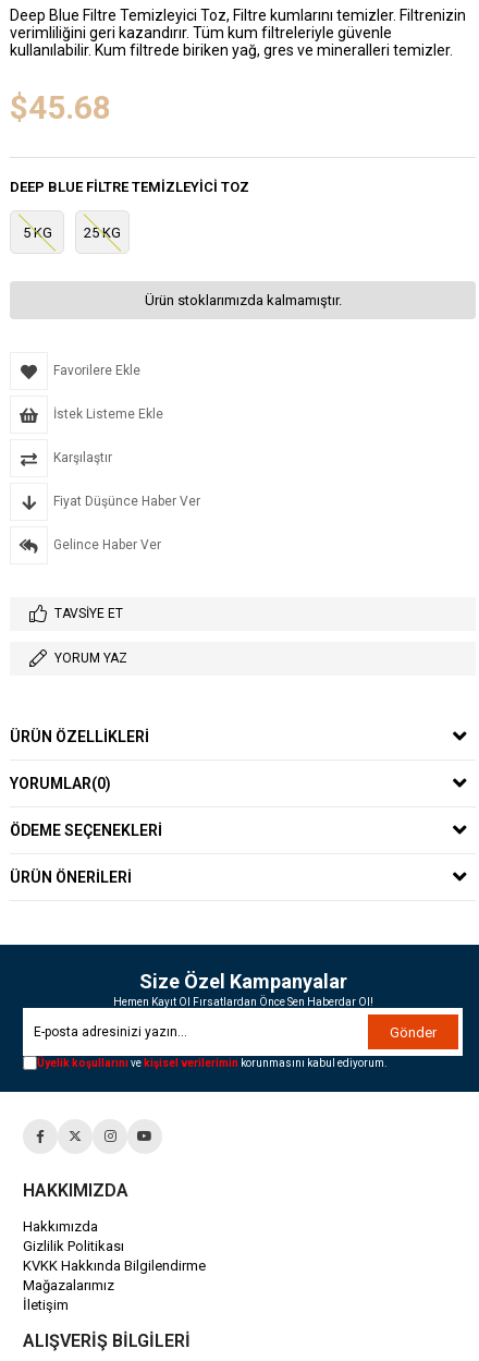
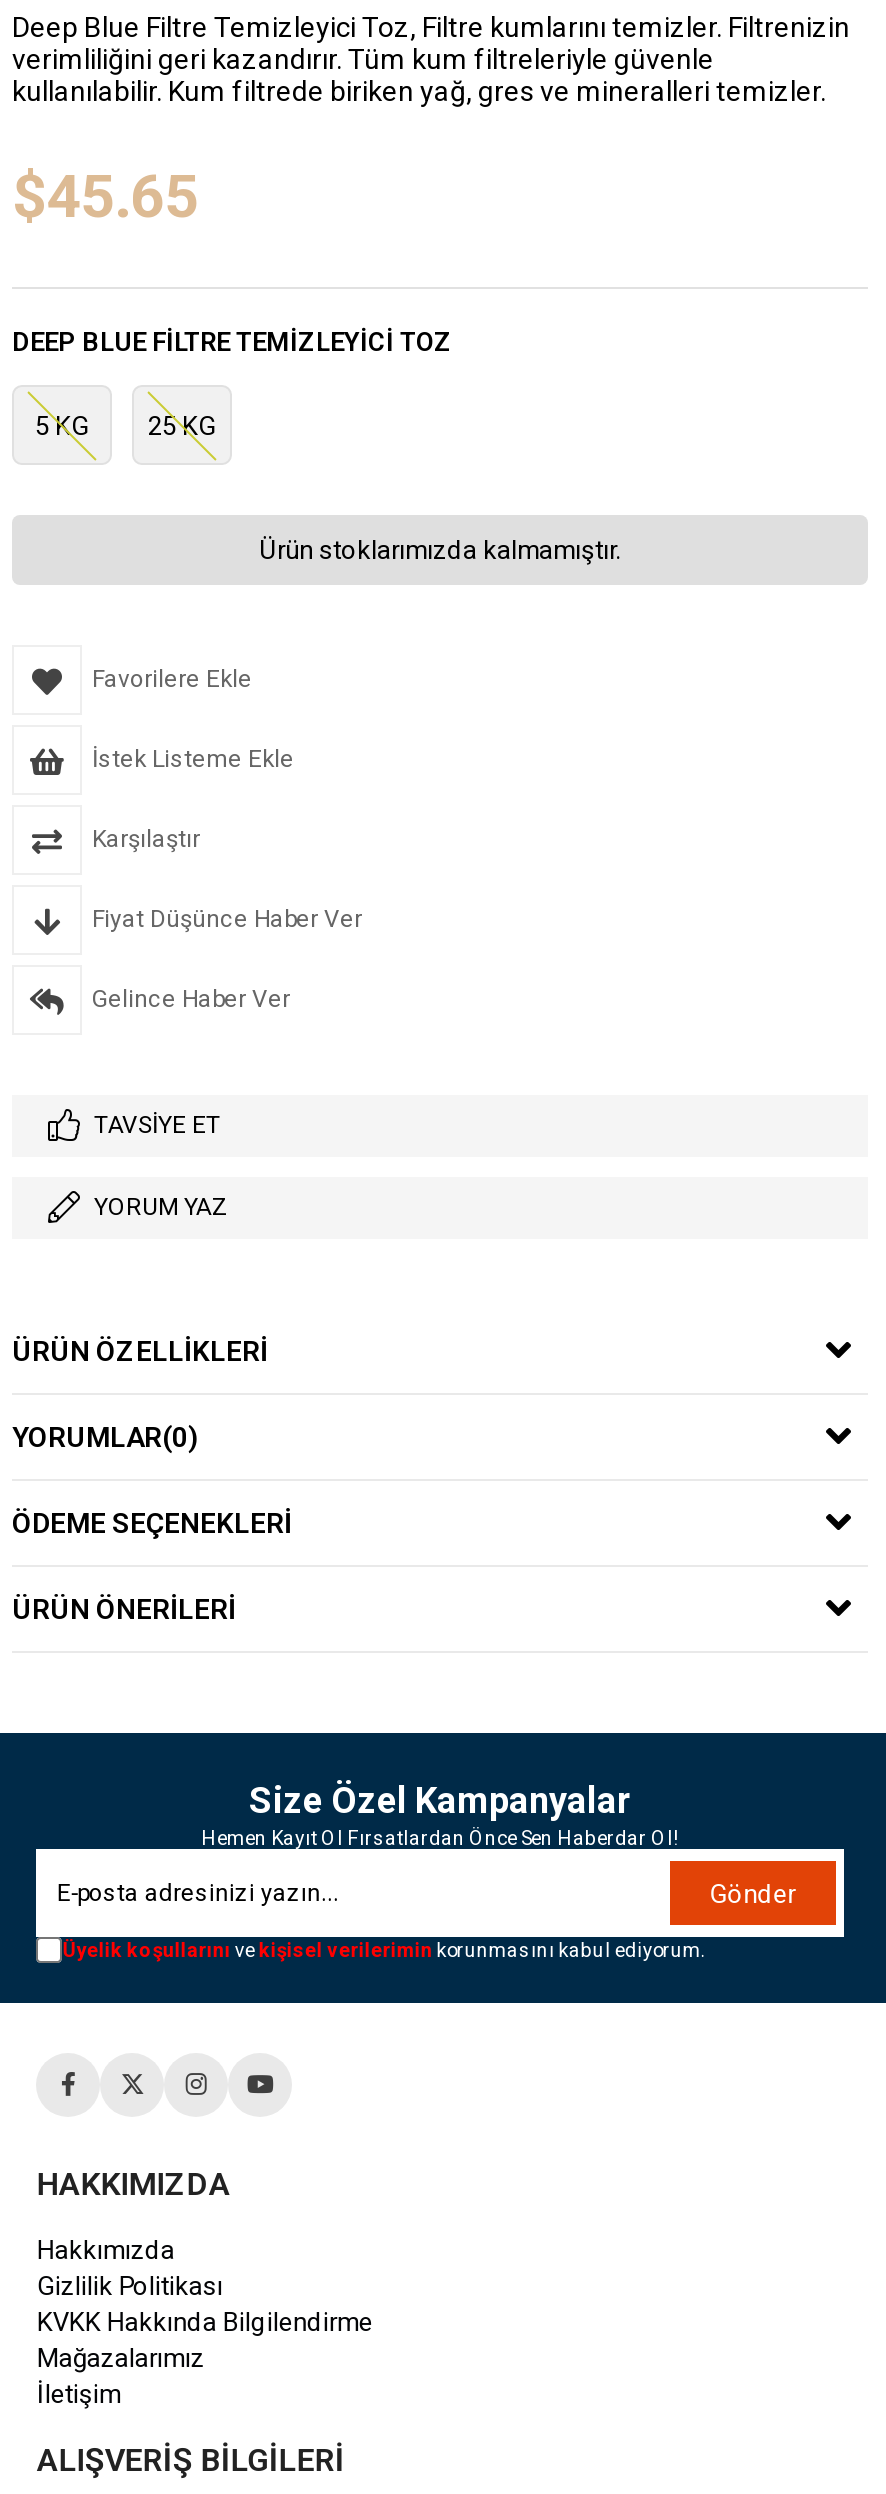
[10,89,111,127] $45.68 -> [12,162,198,232] $45.65

